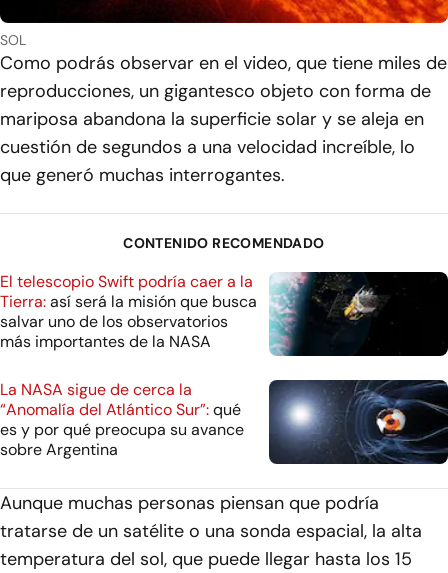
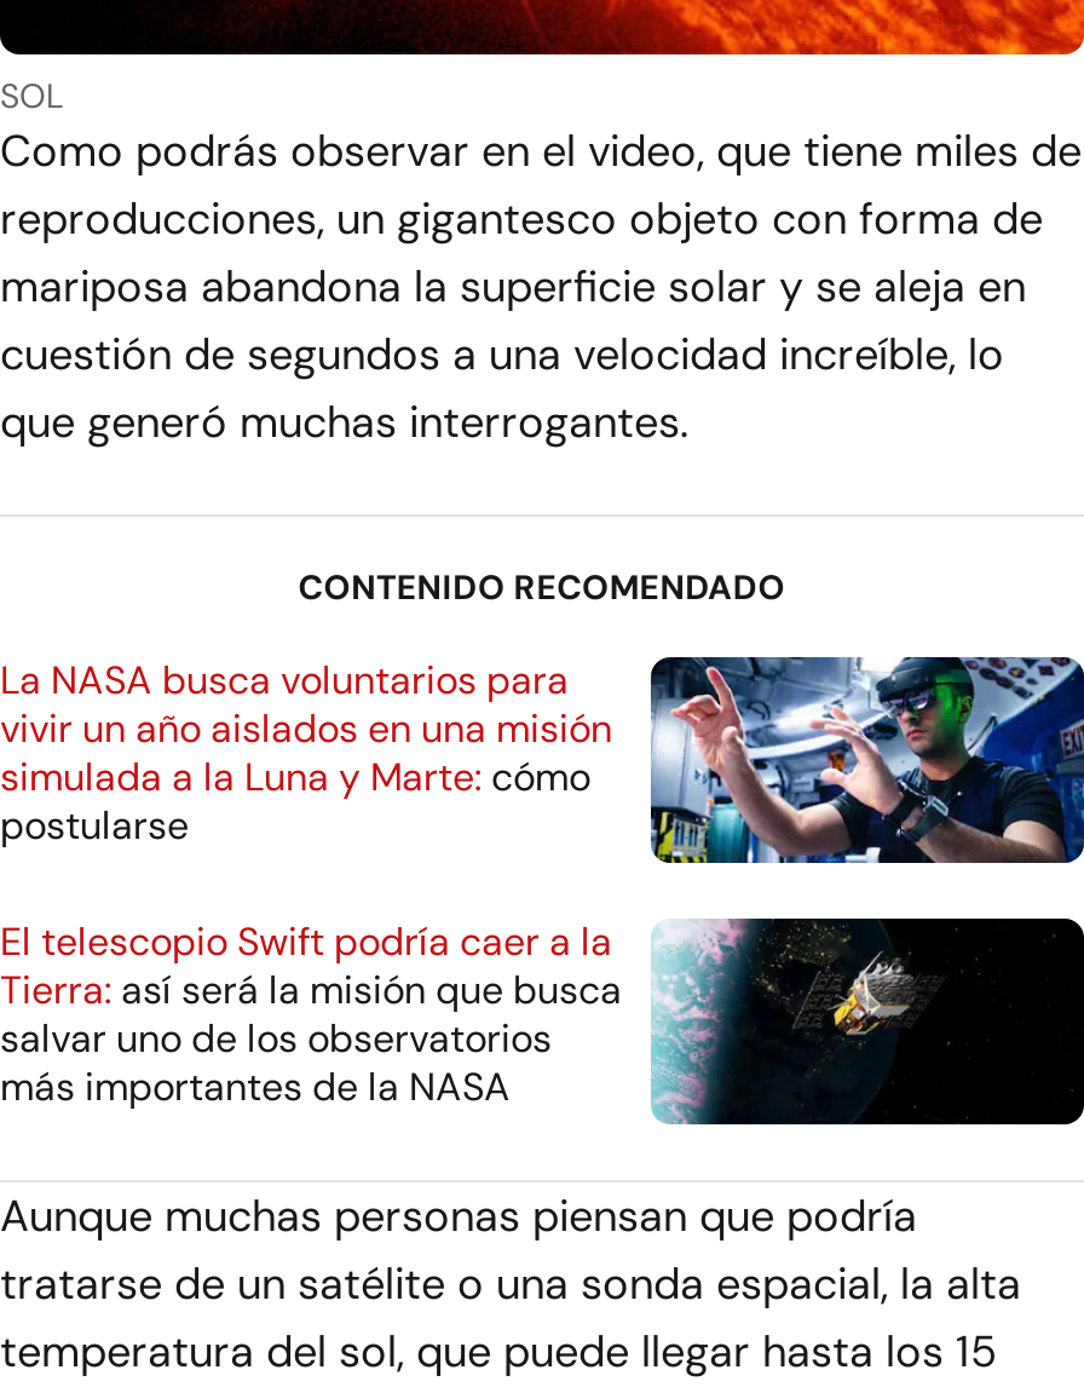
none -> [0,654,1077,864] [image] | La NASA busca voluntarios para | vivir un año aislados en una misión | simulada a la Luna y Marte: cómo | postularse
moved [0,270,387,358] -> [0,915,936,1128]: [image] | El telescopio Swift podría caer a la | Tierra: así será la misión que busca | salvar uno de los observatorios | más importantes de la NASA
[0,379,445,465] [image] | La NASA sigue de cerca la | “Anomalía del Atlántico Sur”: qué | es y por qué preocupa su avance | sobre Argentina -> none

